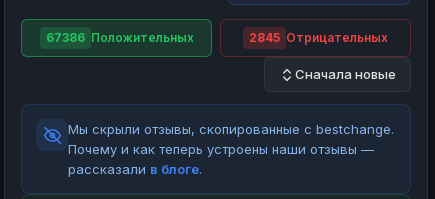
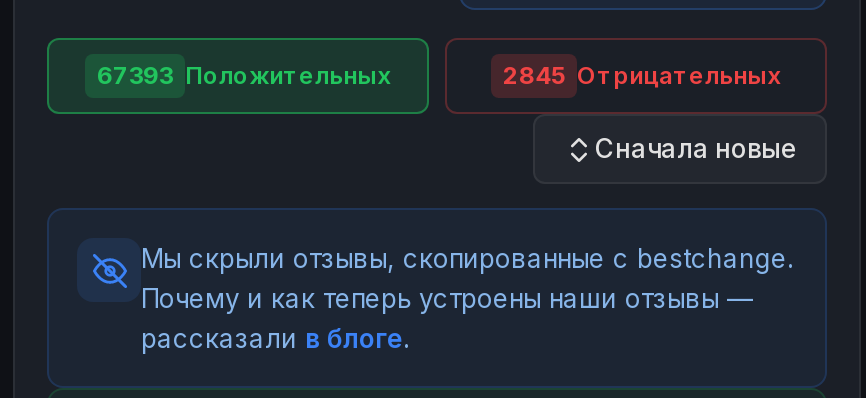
[45,30,193,45] 67386 Положительных -> [97,60,391,90] 67393 Положительных

